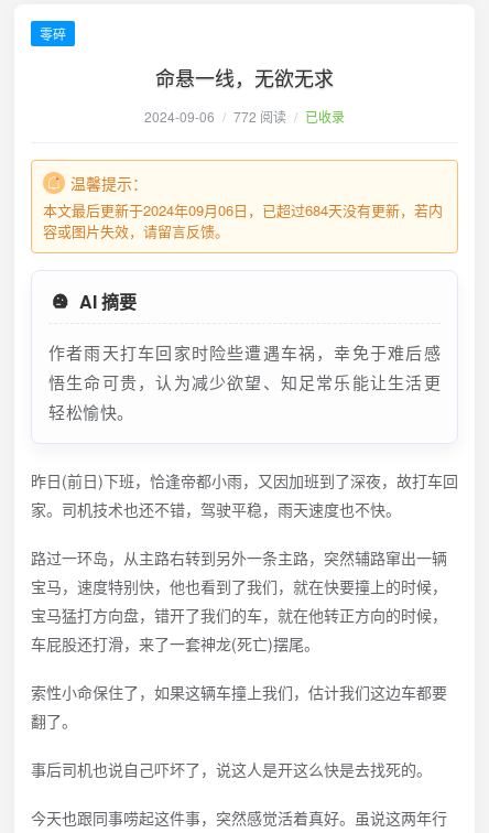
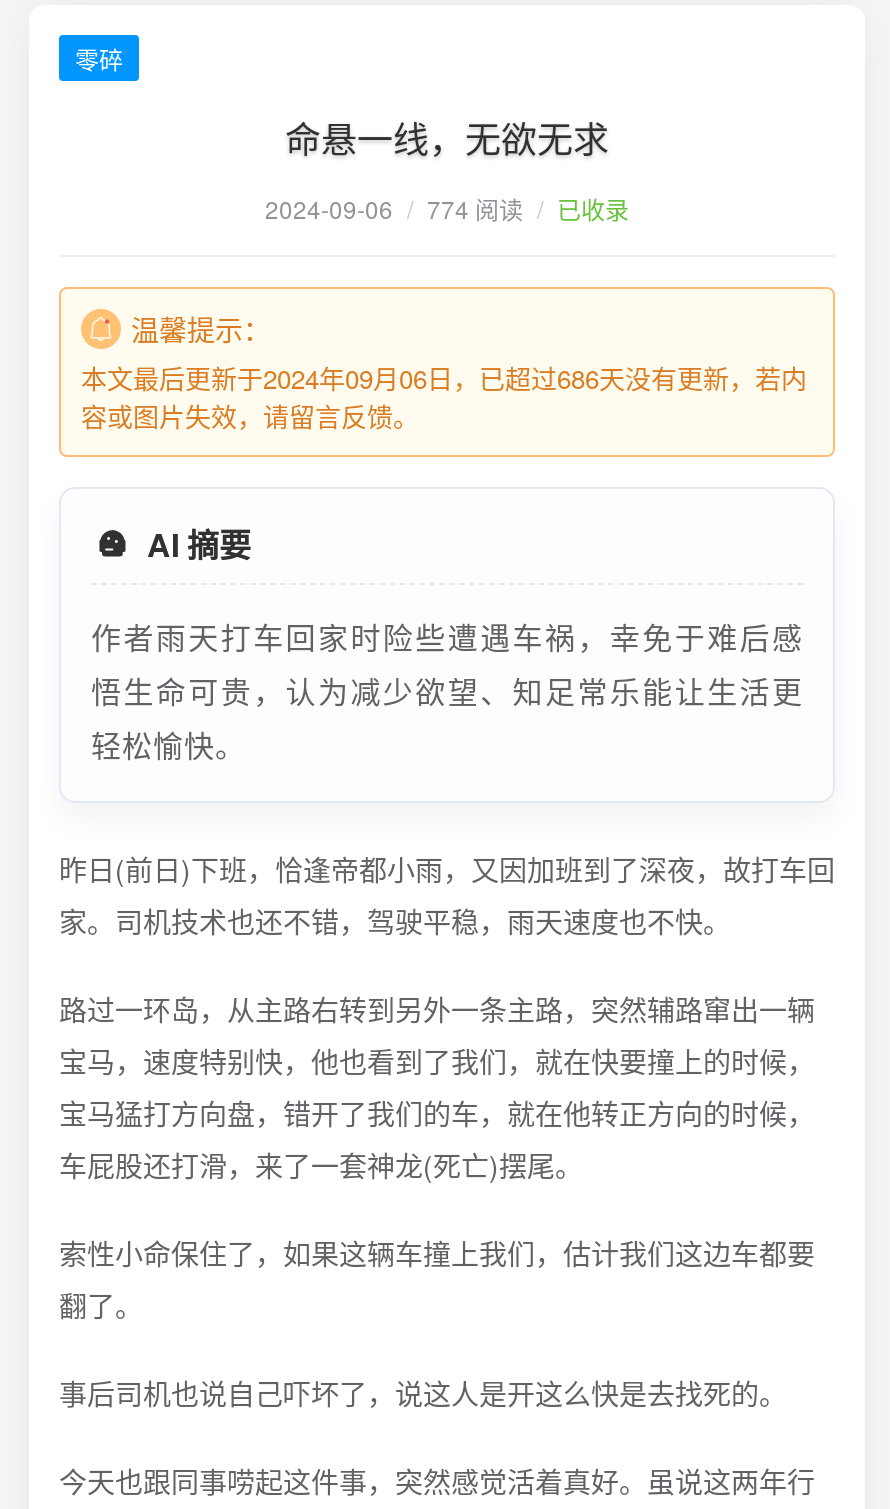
[144,107,345,126] 2024-09-06 / 772 阅读 / 已收录 -> [265,191,629,225] 2024-09-06 / 774 阅读 / 已收录
[43,199,443,220] 本文最后更新于2024年09月06日，已超过684天没有更新，若内 -> [81,359,807,397] 本文最后更新于2024年09月06日，已超过686天没有更新，若内

